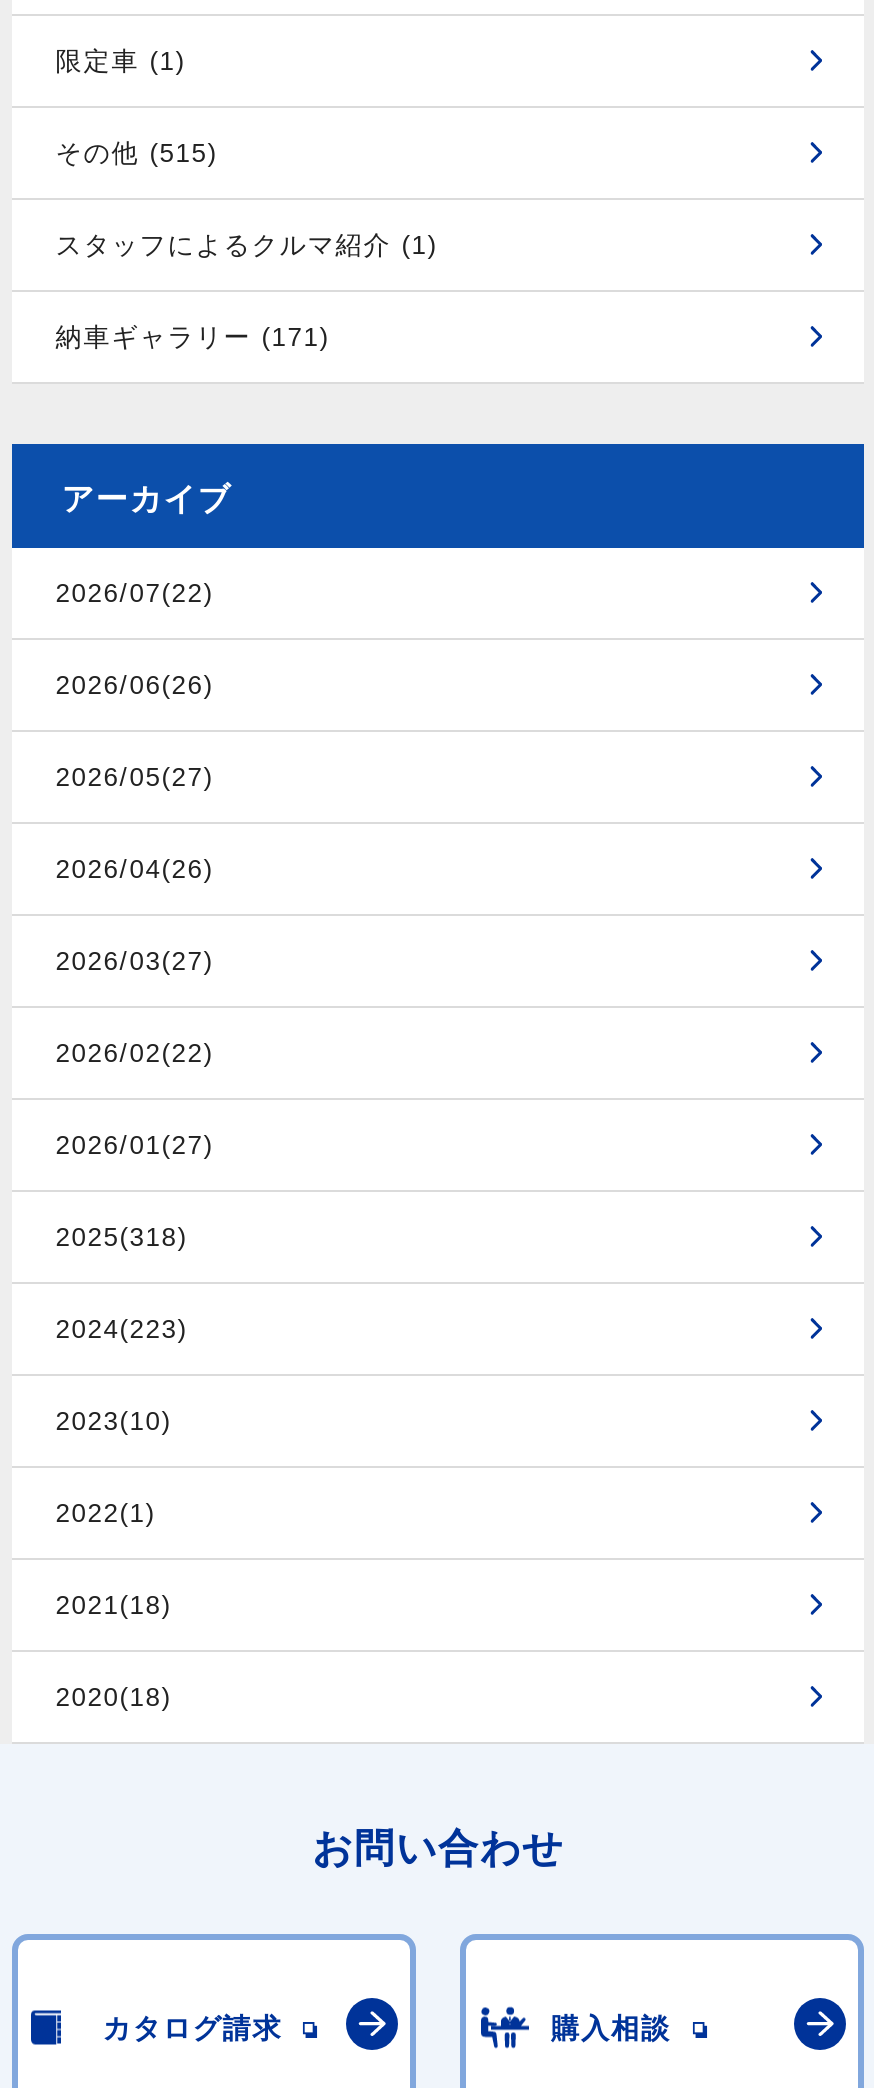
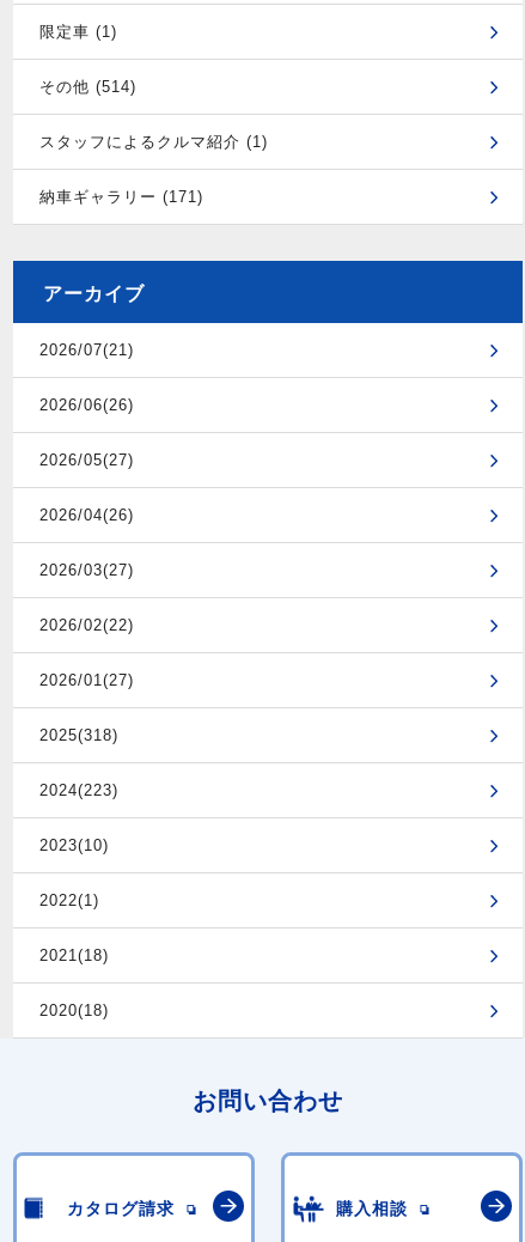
[56,137,218,167] その他 (515) -> [39,78,136,96] その他 (514)
[56,577,214,607] 2026/07(22) -> [39,341,134,359] 2026/07(21)

